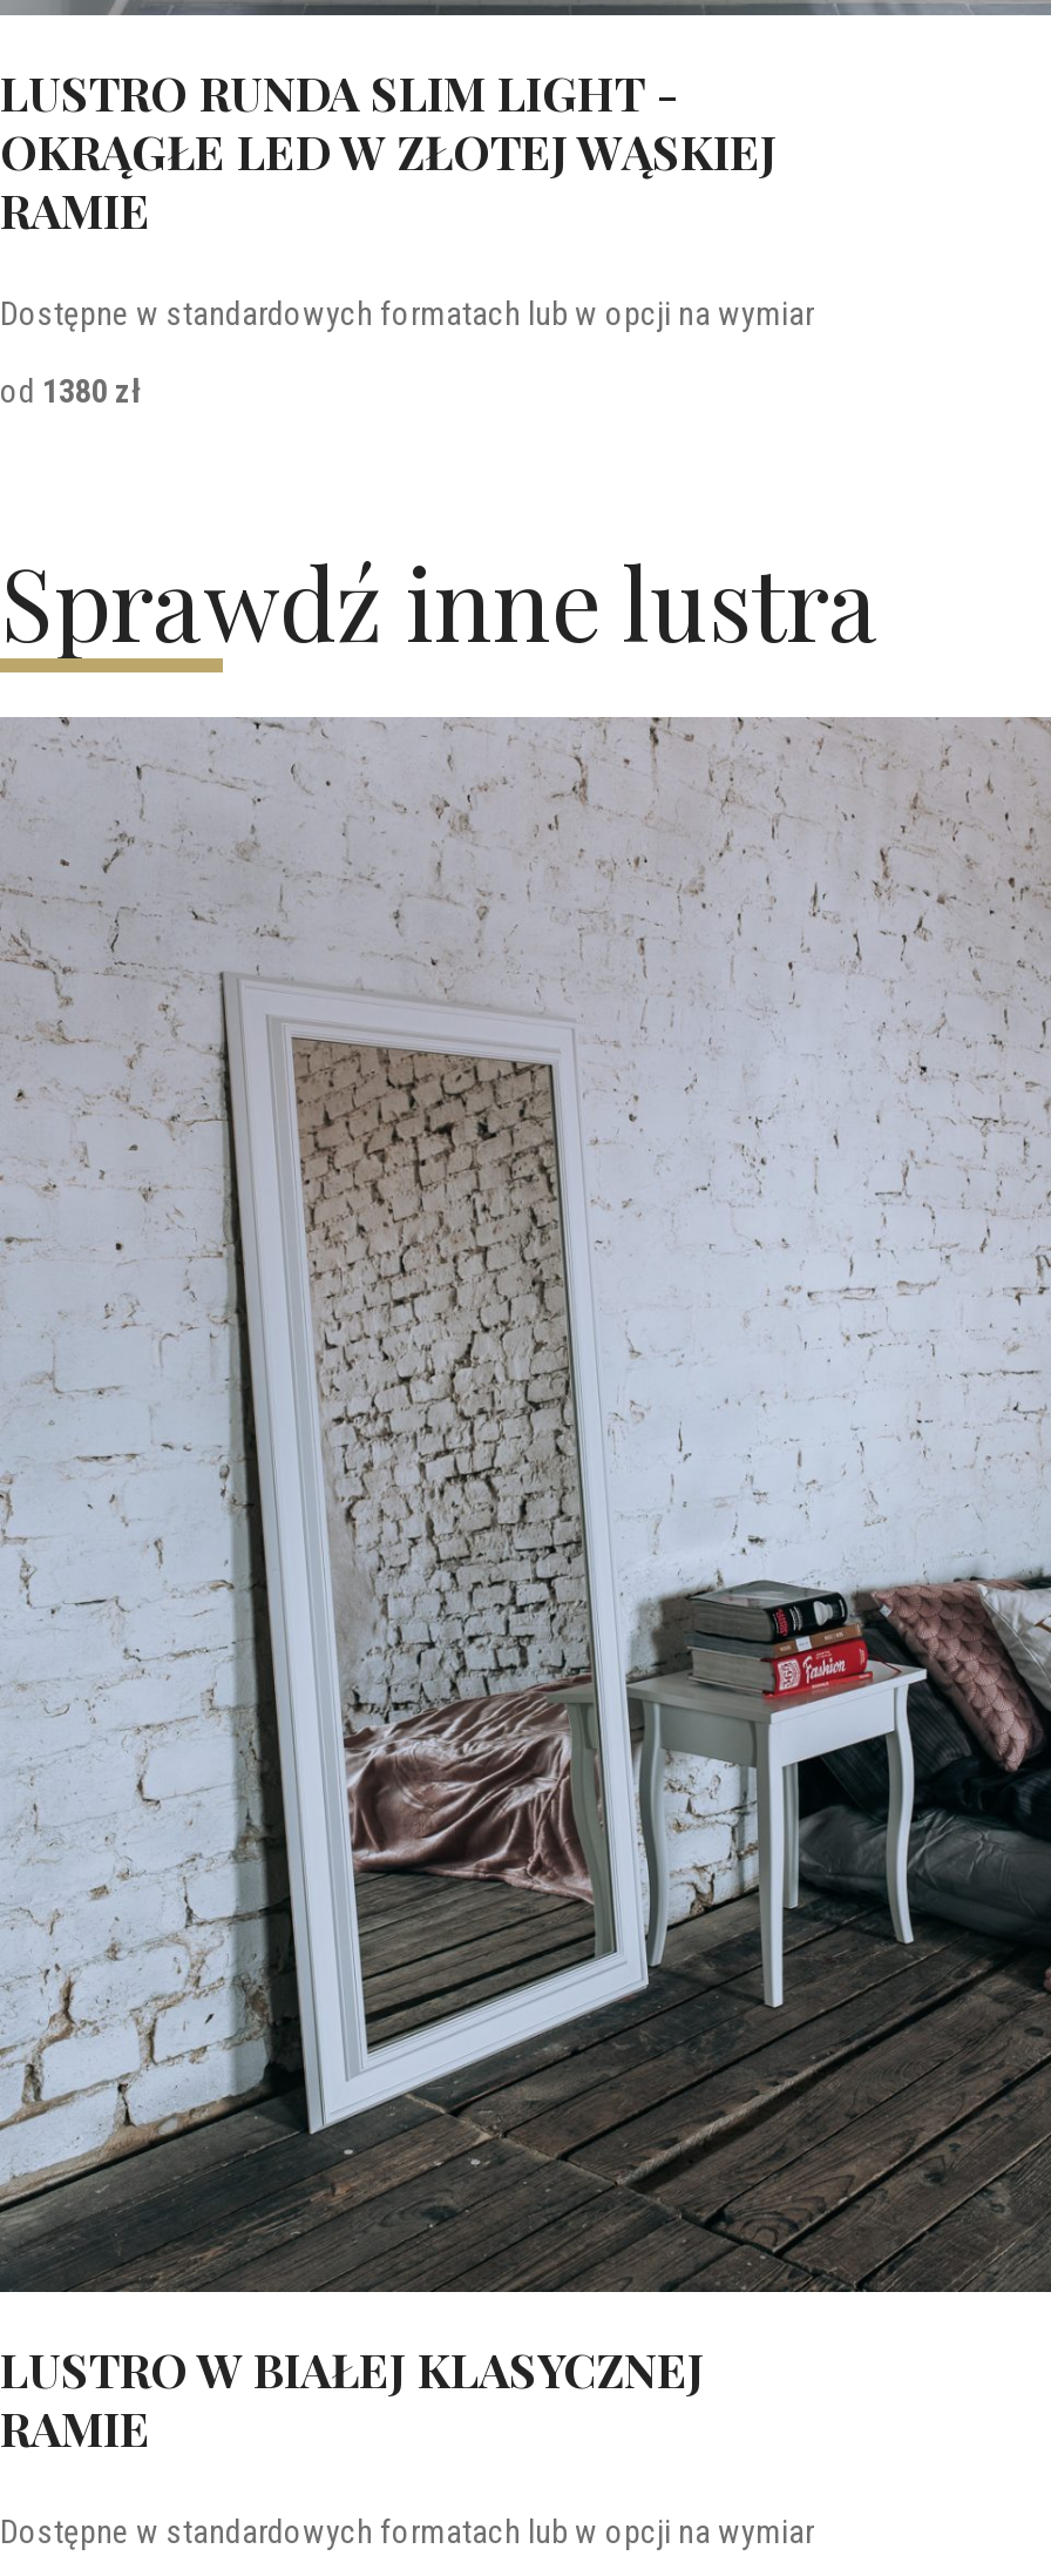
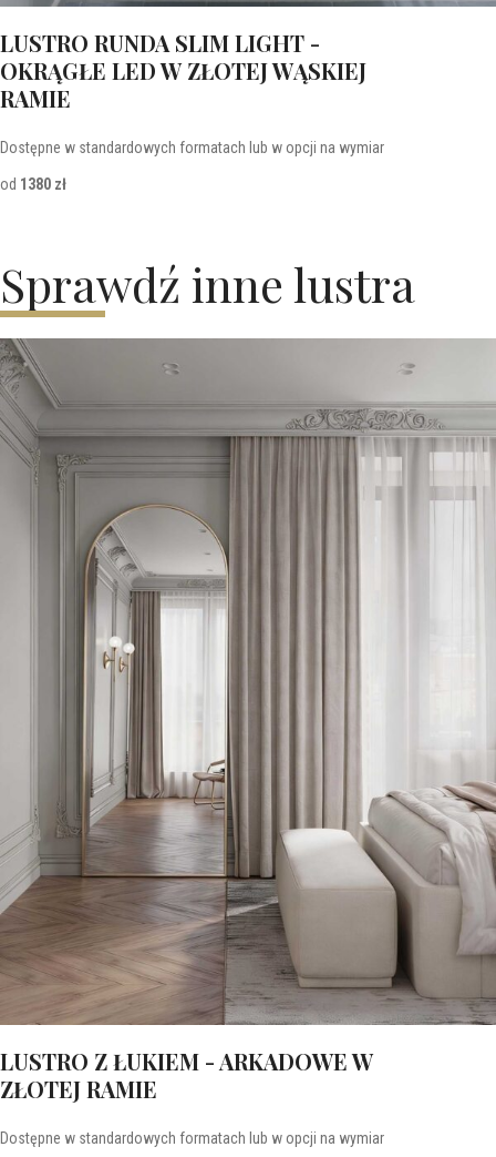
[0,718,1044,2459] [image] | LUSTRO W BIAŁEJ KLASYCZNEJ | RAMIE -> [0,338,493,1104] [image] | LUSTRO Z ŁUKIEM - ARKADOWE W | ZŁOTEJ RAMIE

